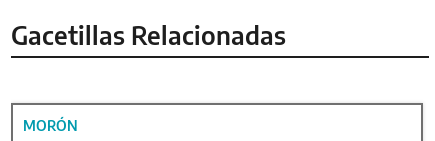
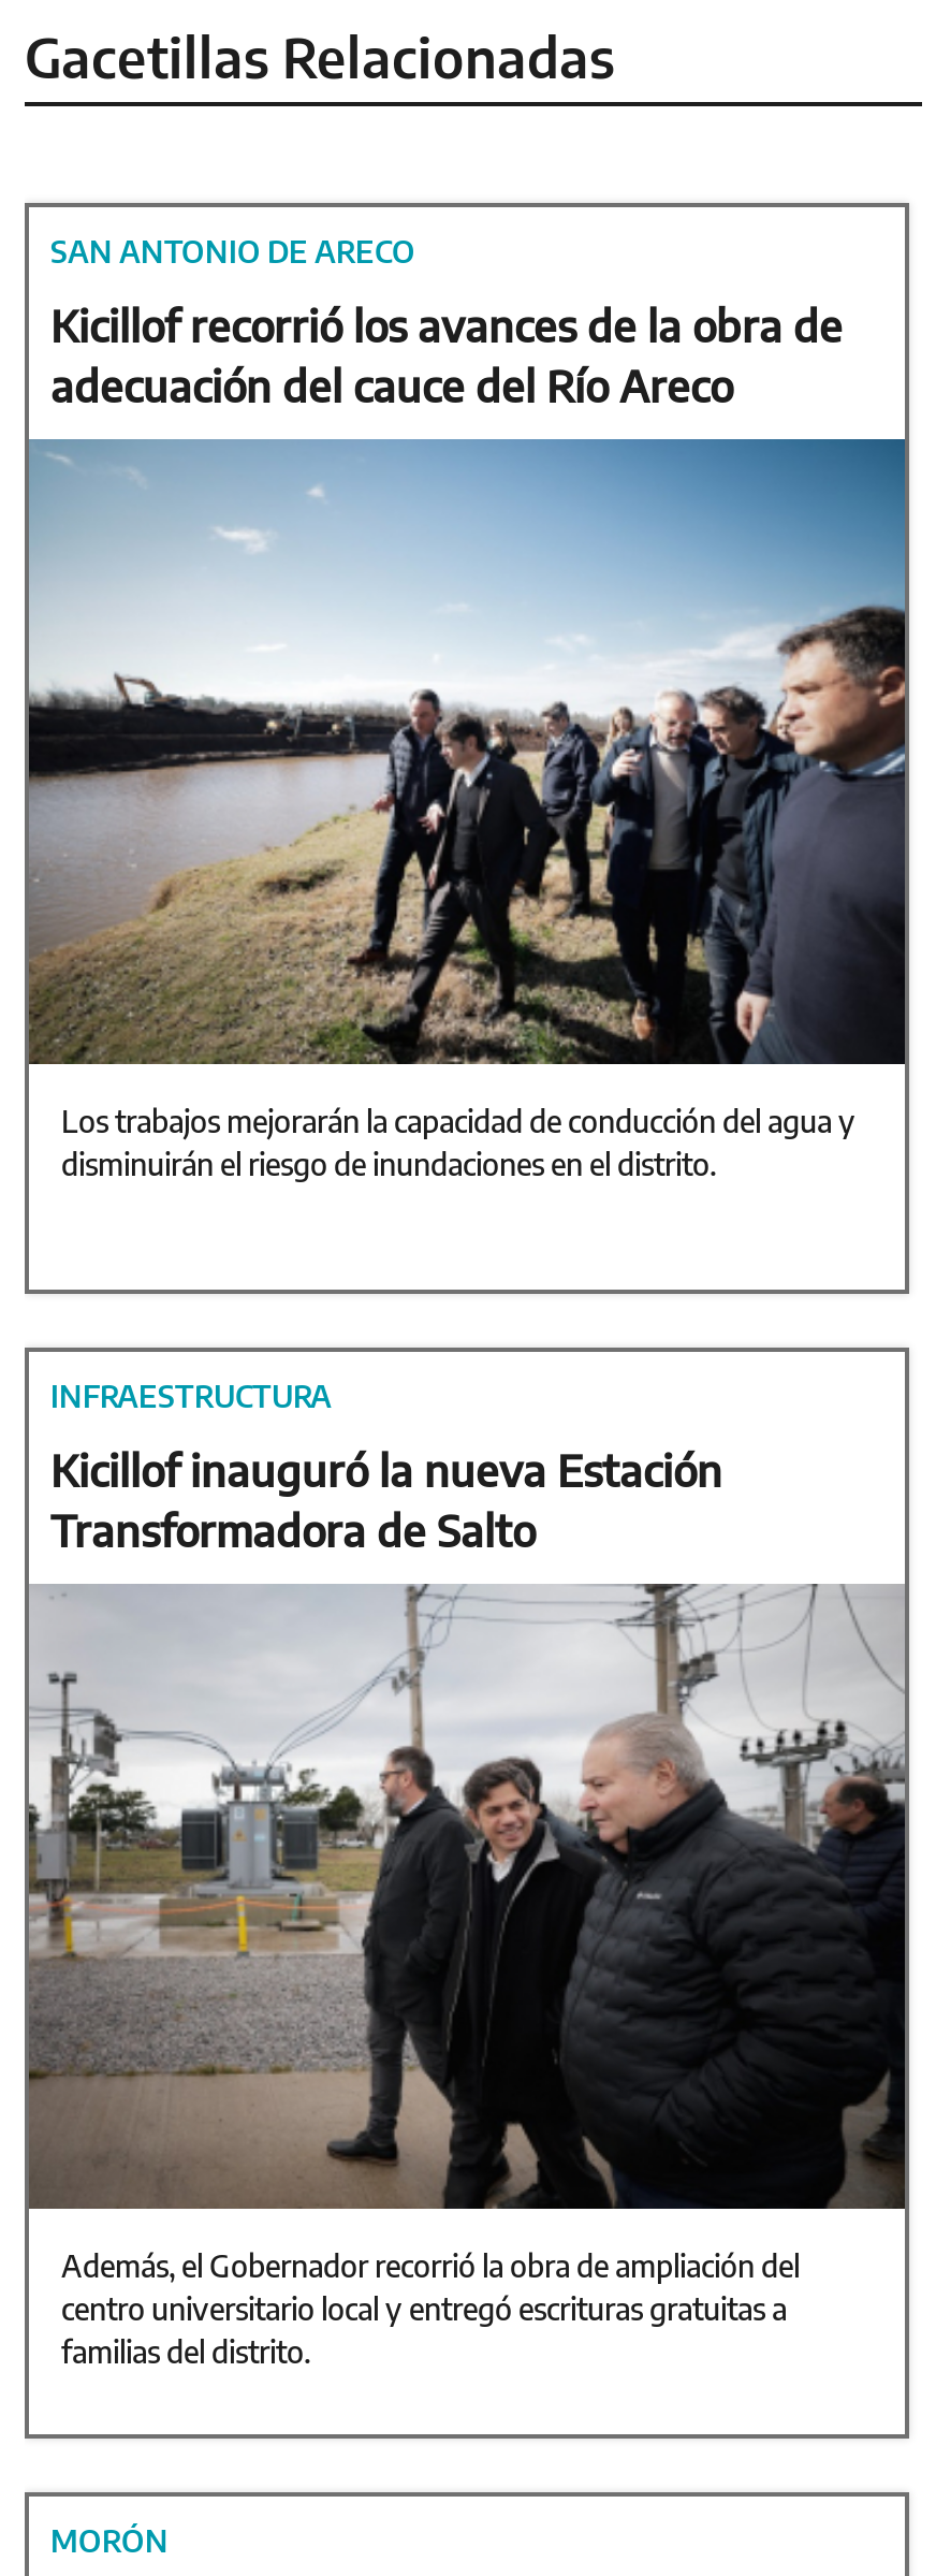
none -> [27,437,907,1182] [image] | Los trabajos mejorarán la capacidad de conducción del agua y | disminuirán el riesgo de inundaciones en el distrito.
none -> [27,1582,907,2371] [image] | Además, el Gobernador recorrió la obra de ampliación del | centro universitario local y entregó escrituras gratuitas a | familias del distrito.
none -> [50,232,843,410] SAN ANTONIO DE ARECO | Kicillof recorrió los avances de la obra de | adecuación del cauce del Río Areco
none -> [50,1378,722,1556] INFRAESTRUCTURA | Kicillof inauguró la nueva Estación | Transformadora de Salto

